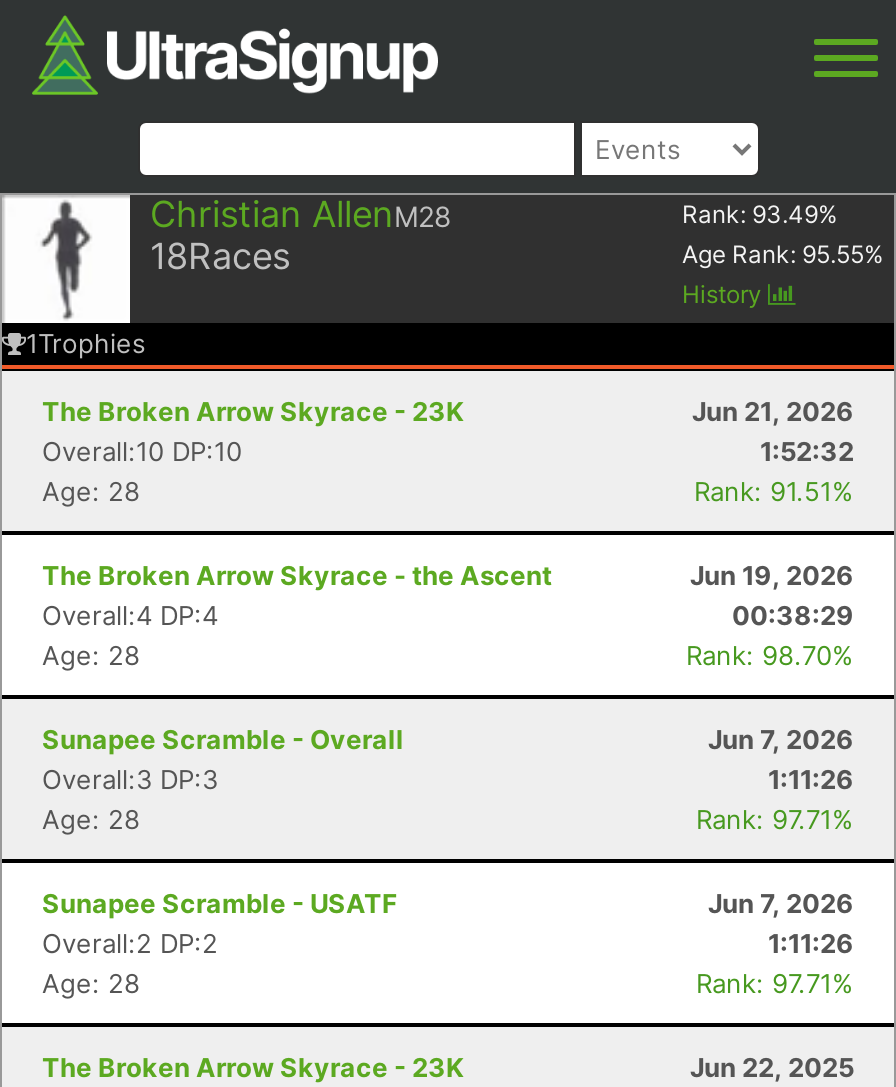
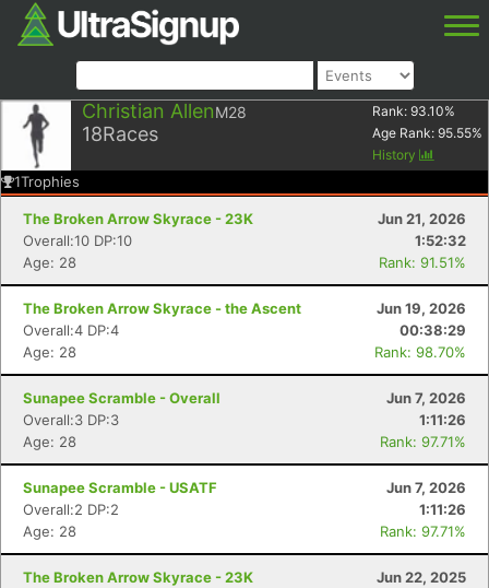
[682,199,838,229] Rank: 93.49% -> [372,103,455,119] Rank: 93.10%

